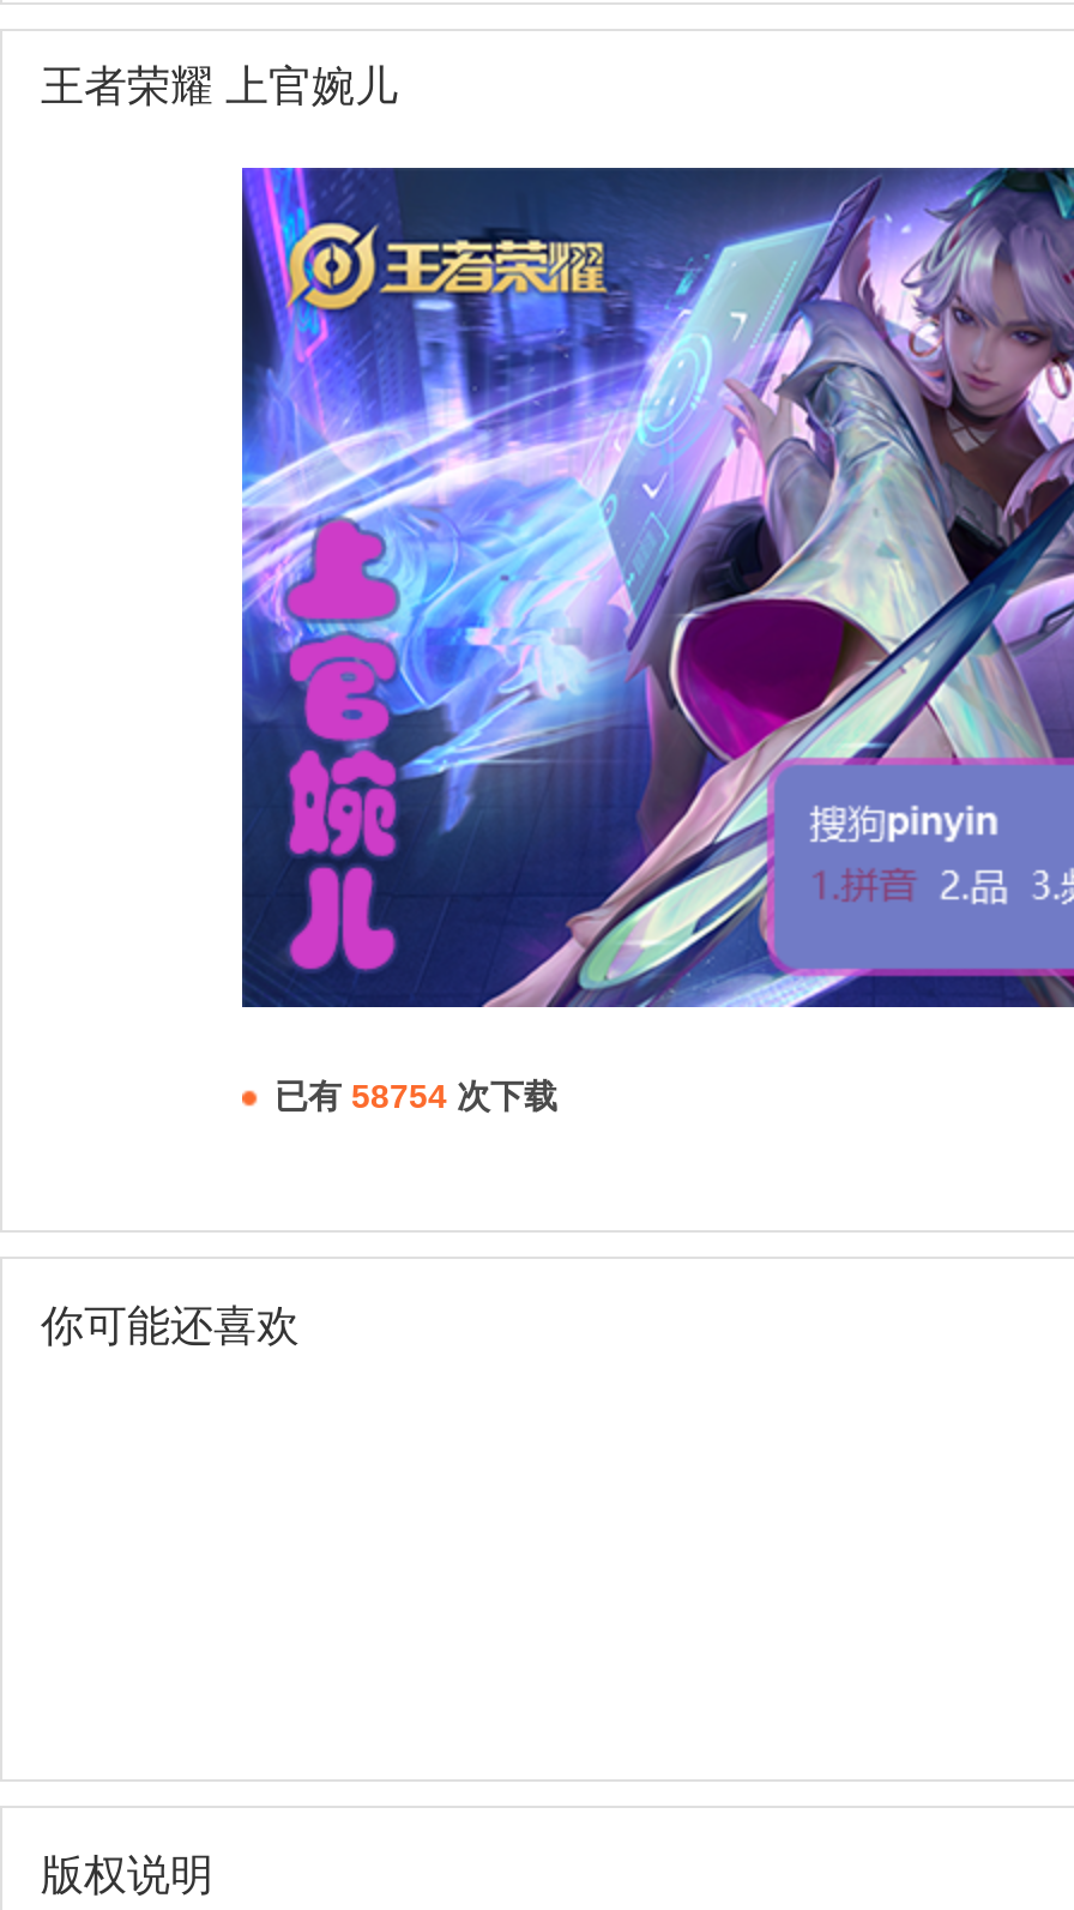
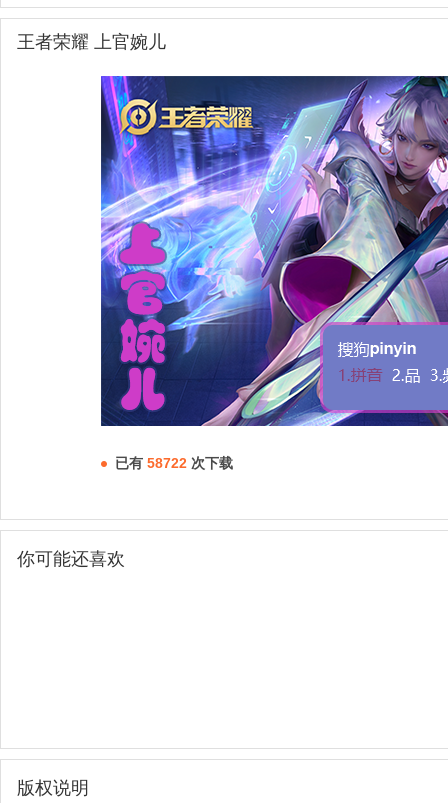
[274,1077,557,1115] 已有58754次下载 -> [114,455,232,471] 已有58722次下载

